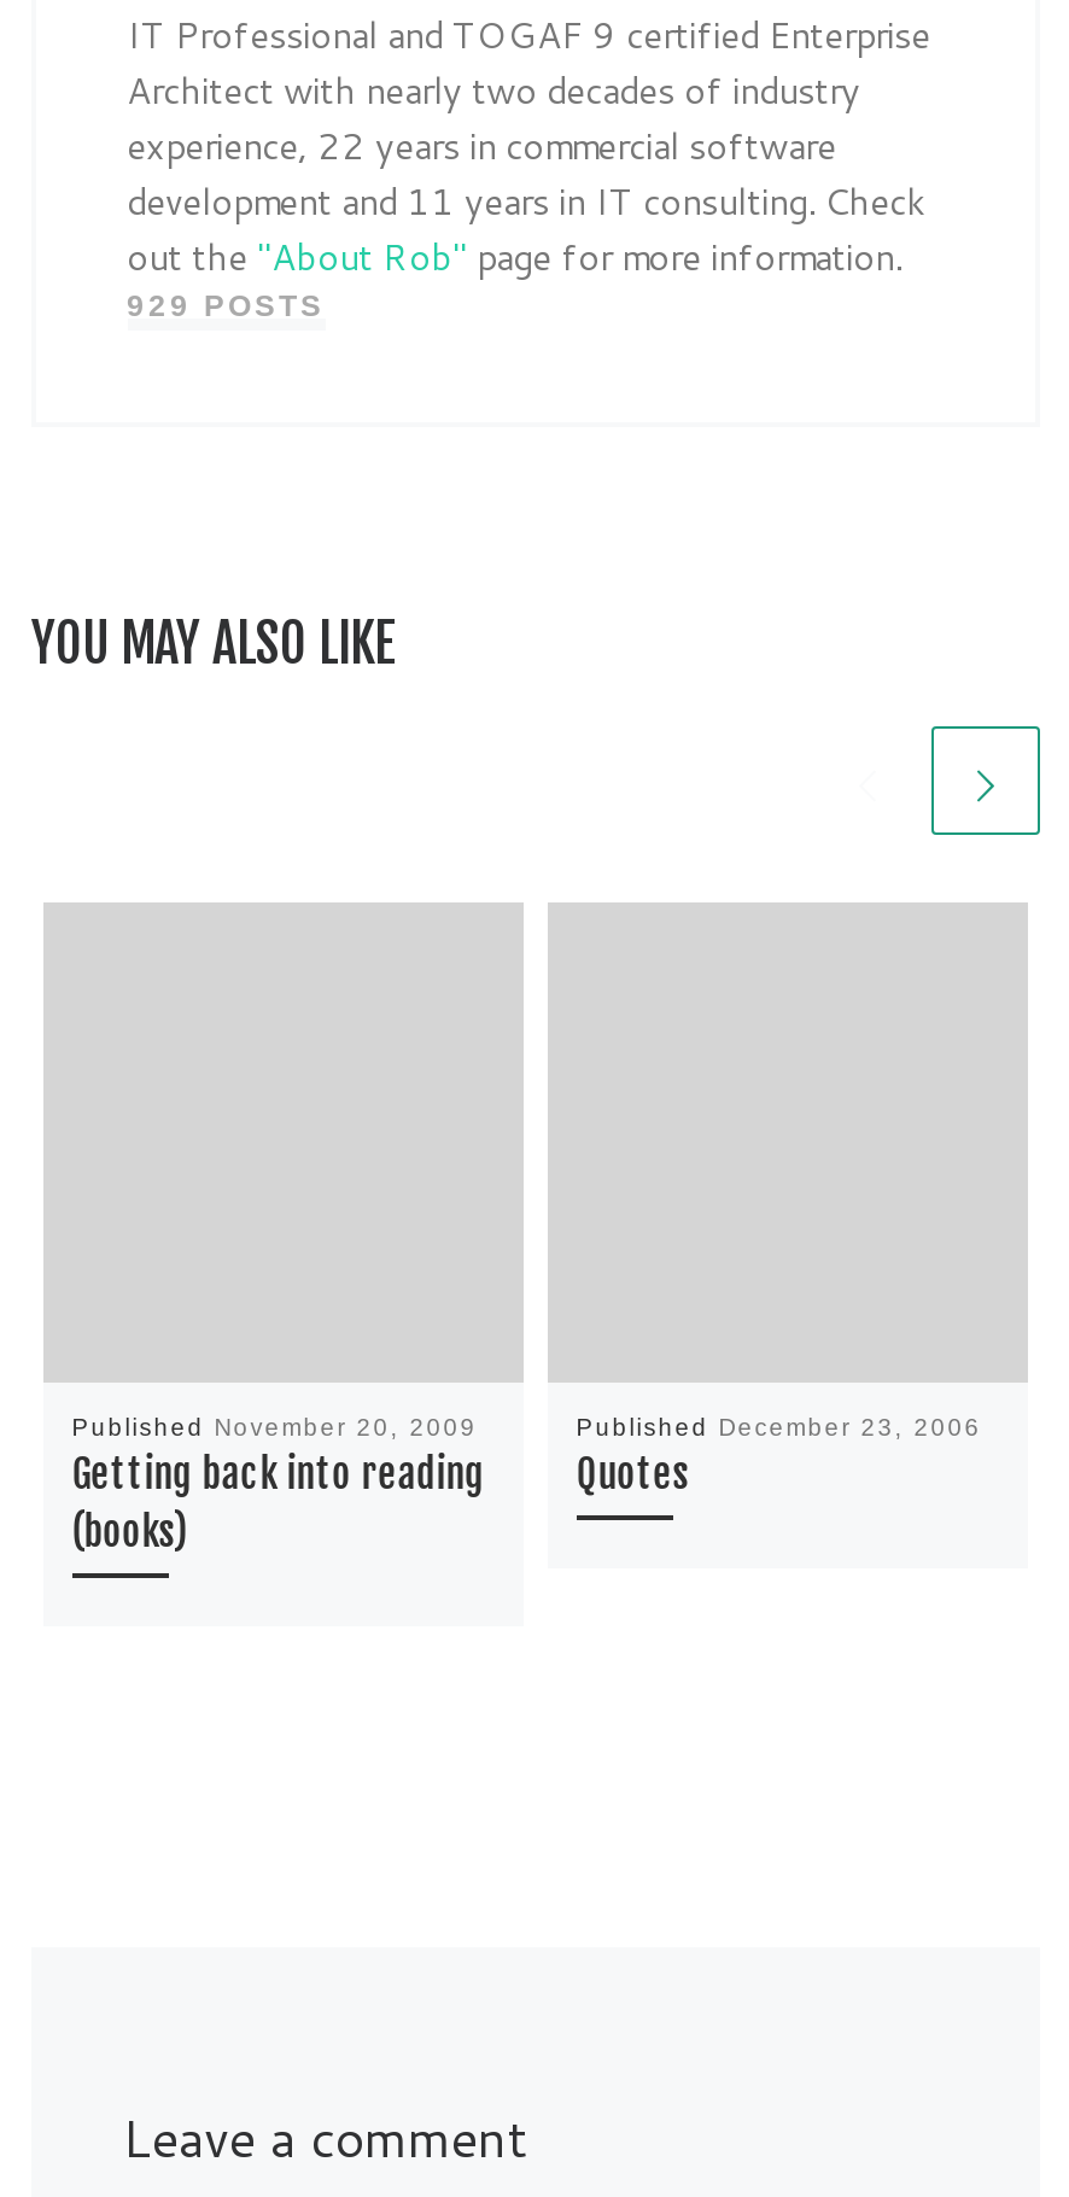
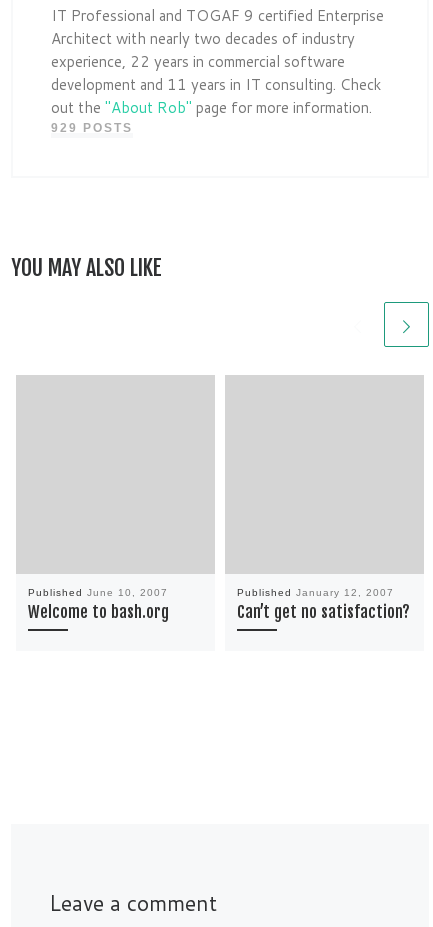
[72,1415,484,1557] Published November 20, 2009 | Getting back into reading | (books) -> [28,587,169,622] Published June 10, 2007 | Welcome to bash.org
[576,1415,981,1499] Published December 23, 2006 | Quotes -> [237,587,410,622] Published January 12, 2007 | Can’t get no satisfaction?

